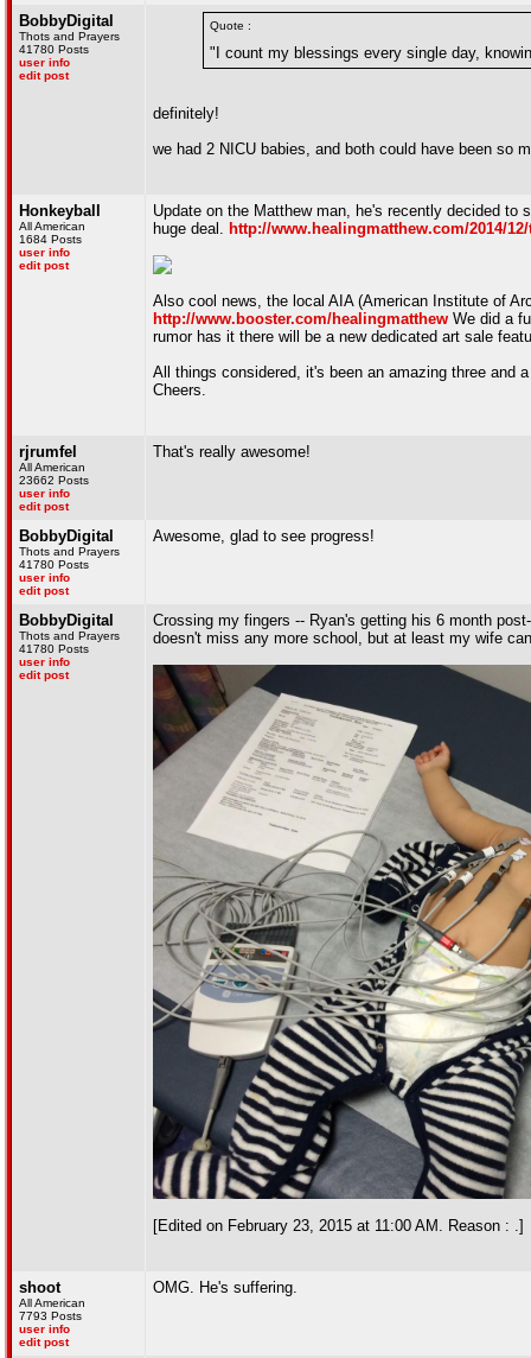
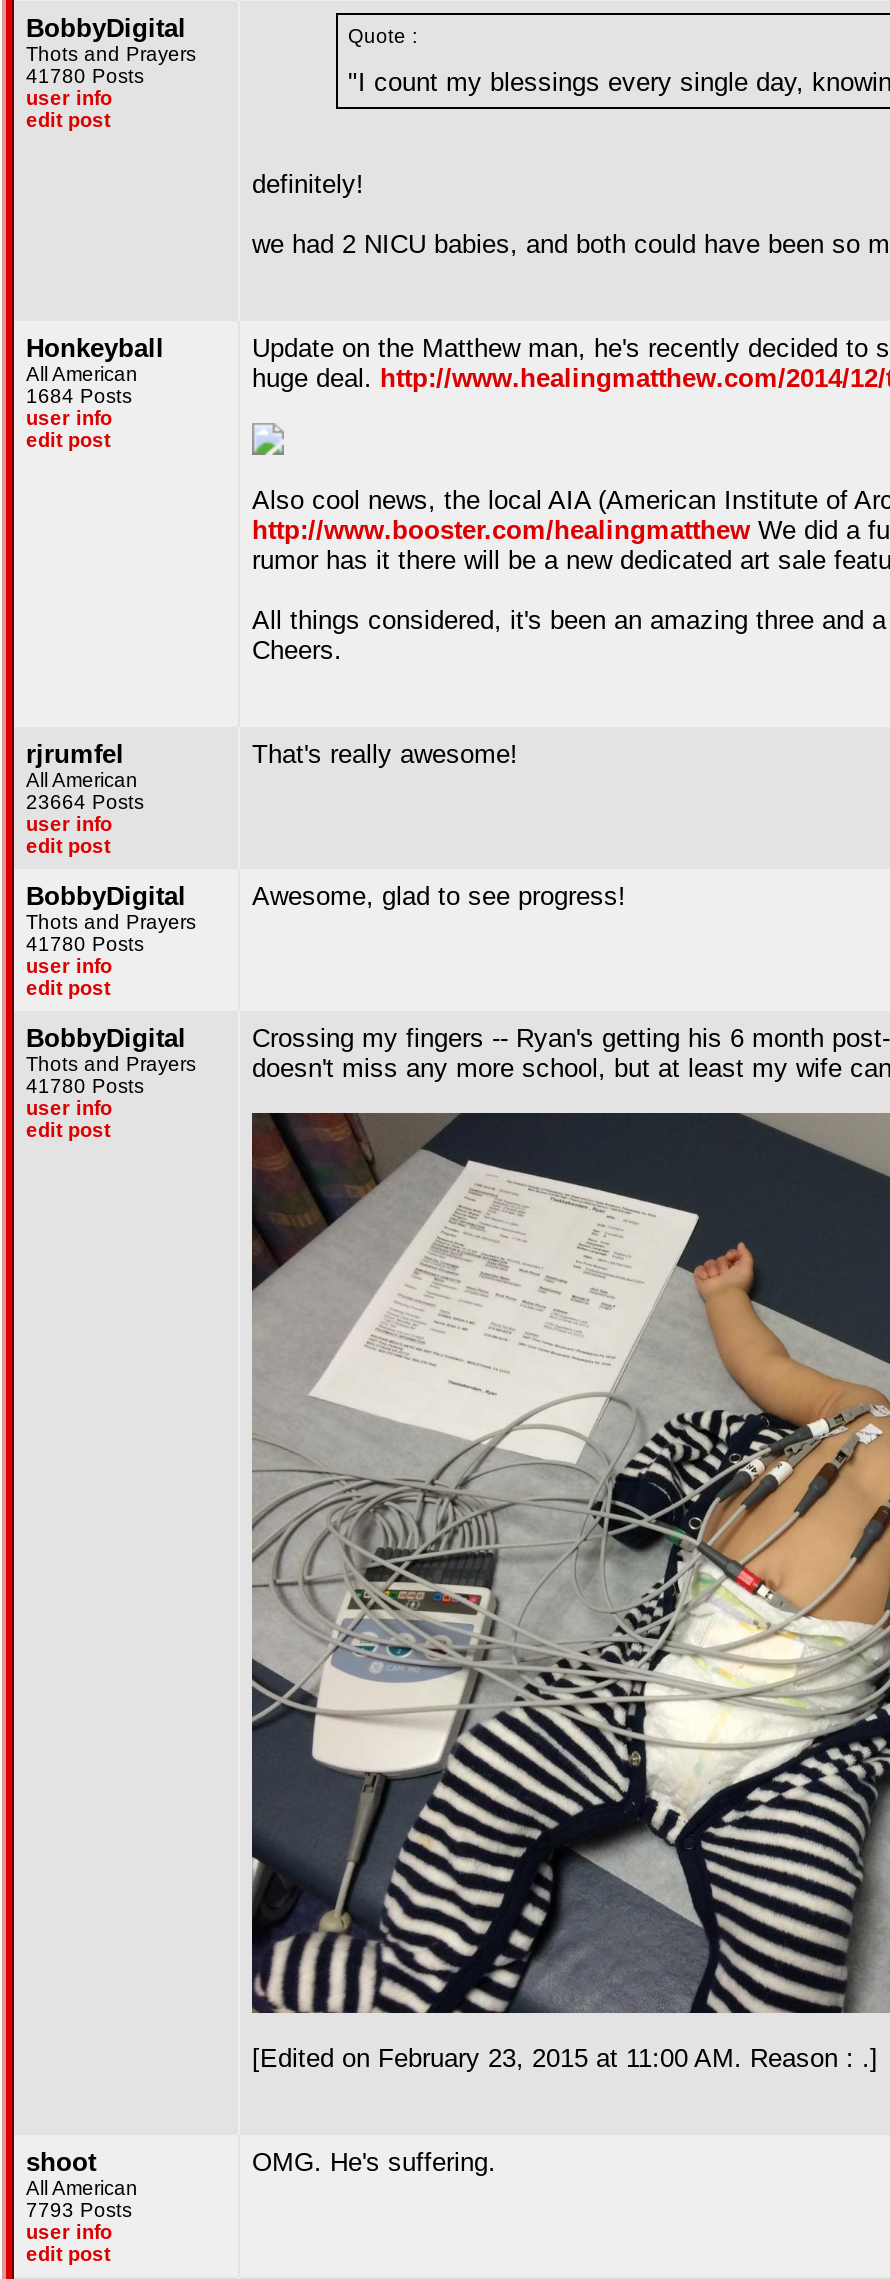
[19,474,89,487] 23662 Posts -> [26,791,144,813] 23664 Posts

